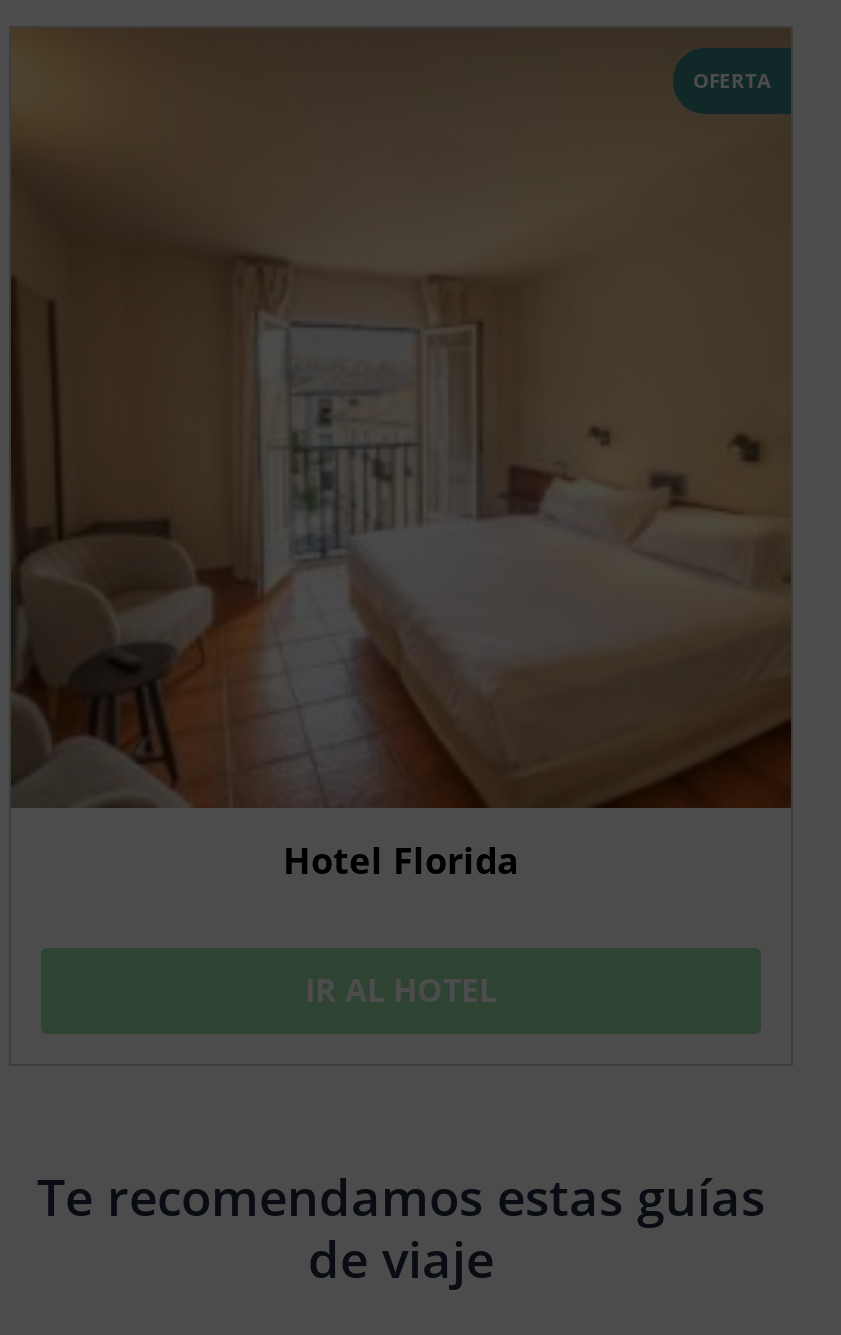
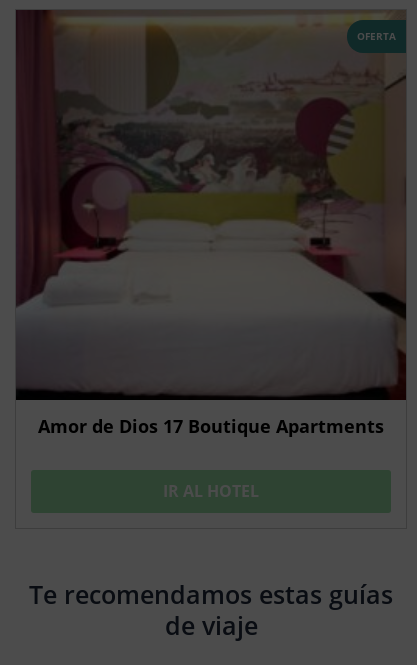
[9,26,793,885] [image] | Hotel Florida -> [15,9,407,438] [image] | Amor de Dios 17 Boutique Apartments

